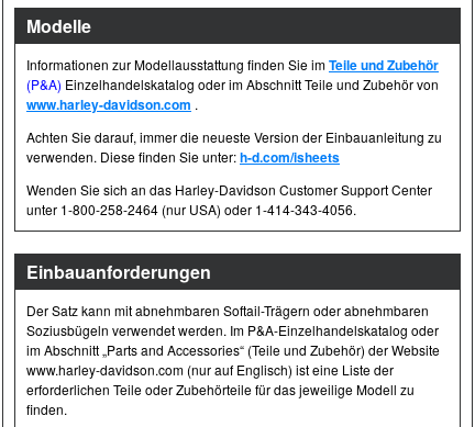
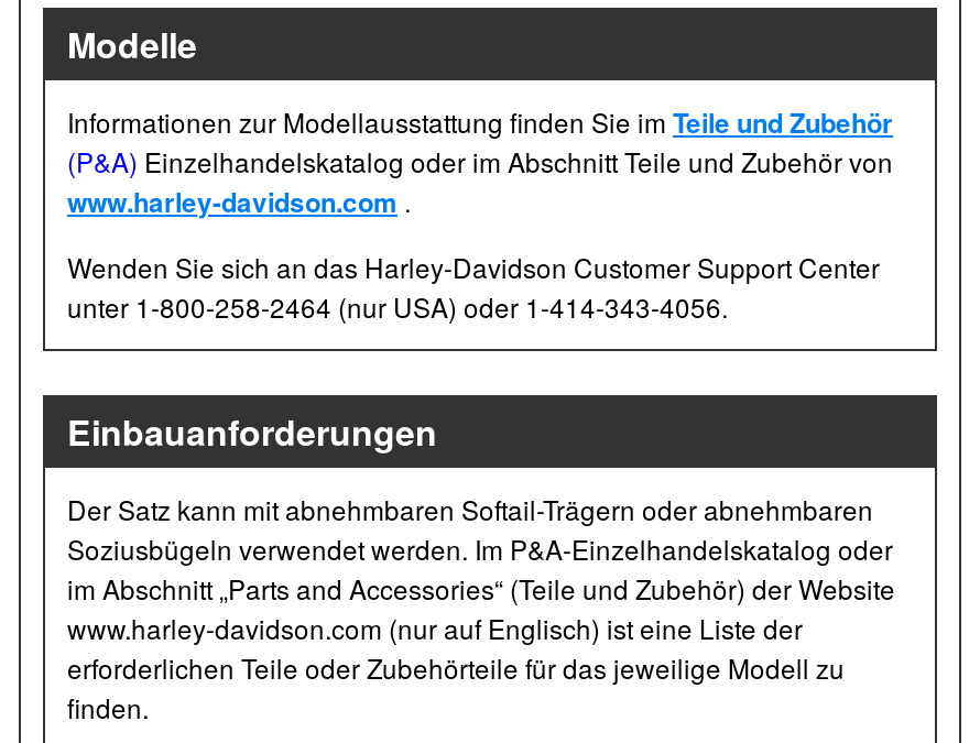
[26,128,442,167] Achten Sie darauf, immer die neueste Version der Einbauanleitung zu | verwenden. Diese finden Sie unter: h-d.com/isheets -> none

